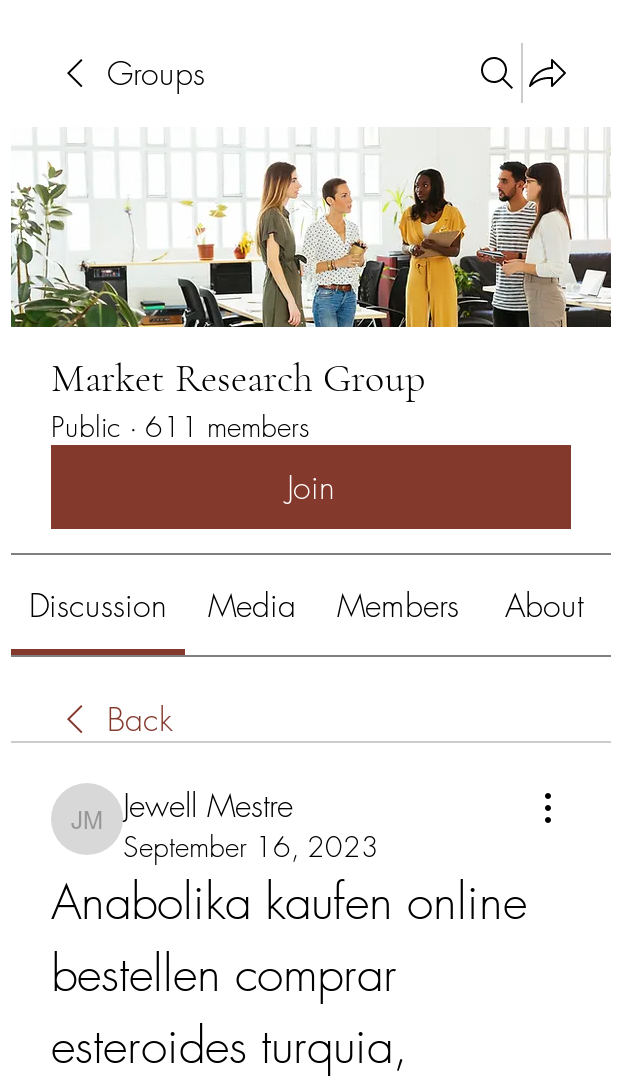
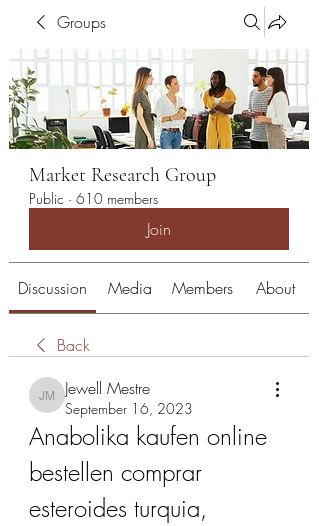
[51,407,309,445] Public · 611 members -> [29,189,158,208] Public · 610 members

